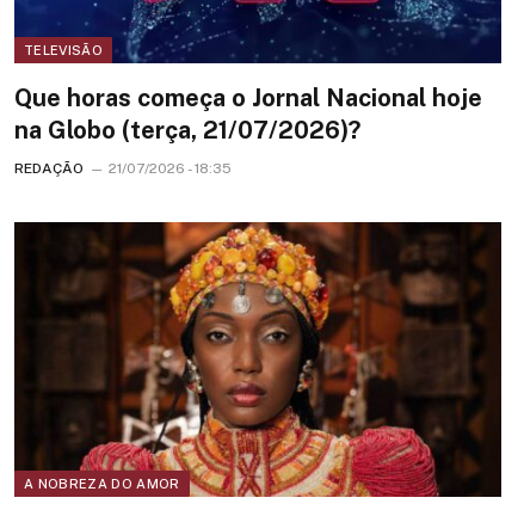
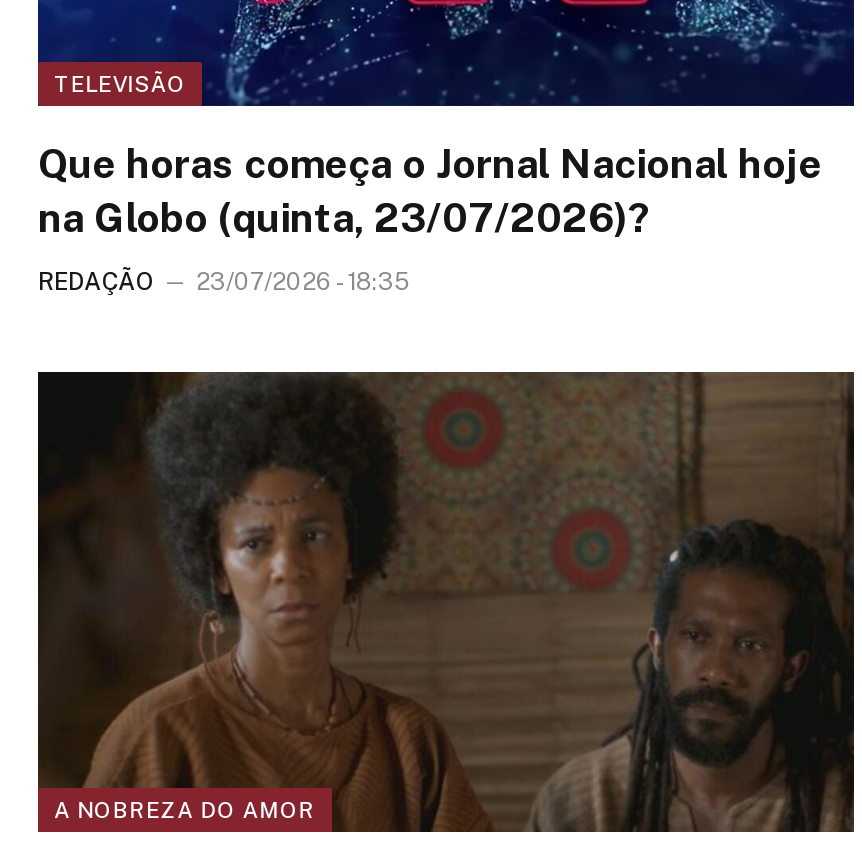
[14,116,360,145] na Globo (terça, 21/07/2026)? -> [38,194,648,242] na Globo (quinta, 23/07/2026)?
[14,160,232,177] REDAÇÃO 21/07/2026 - 18:35 -> [38,268,410,296] REDAÇÃO 23/07/2026 - 18:35
[25,221,500,498] [image] -> [56,370,852,834] [image]

